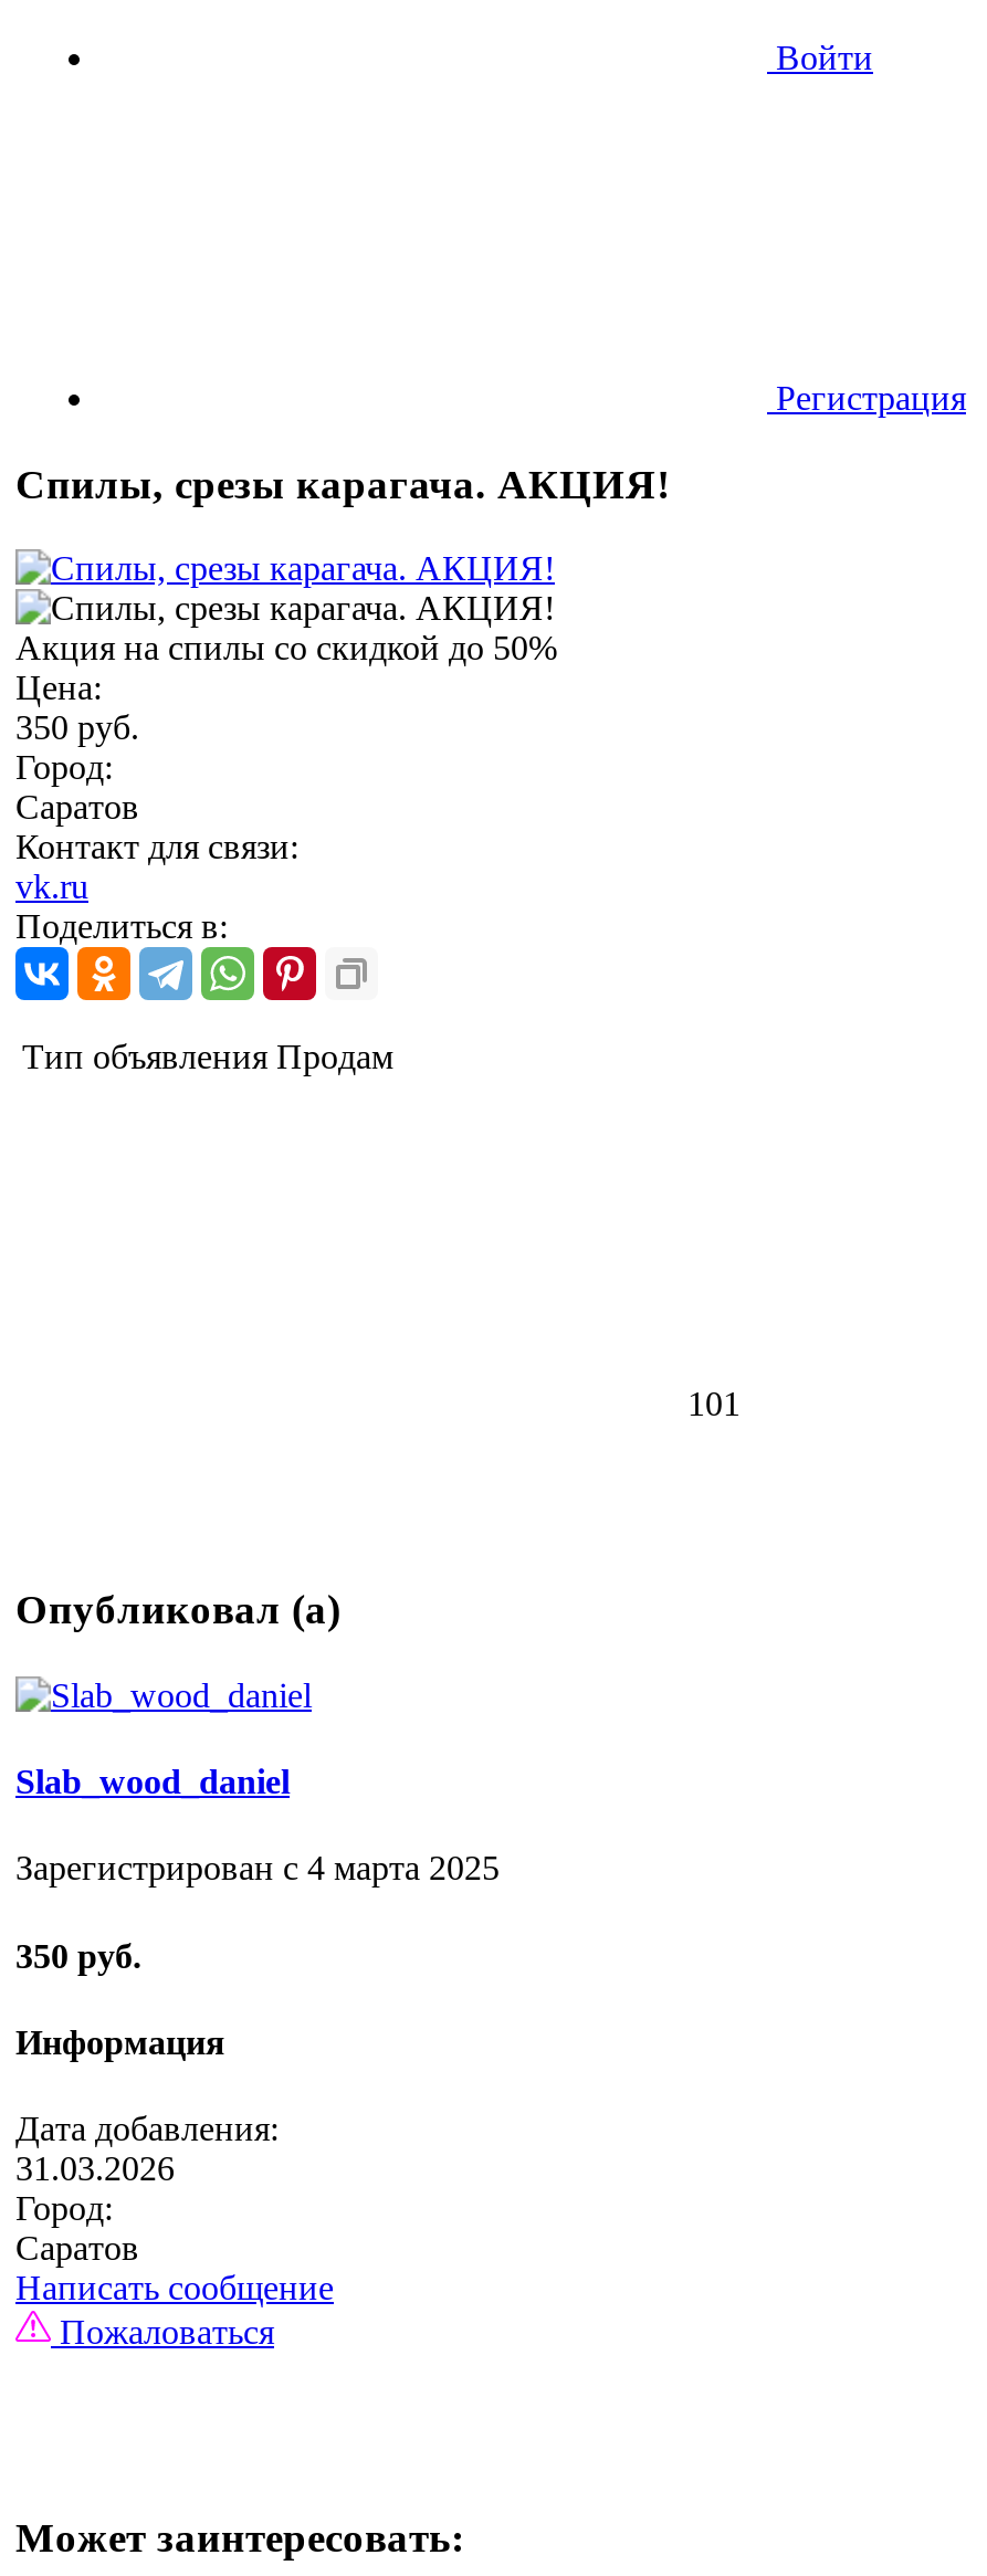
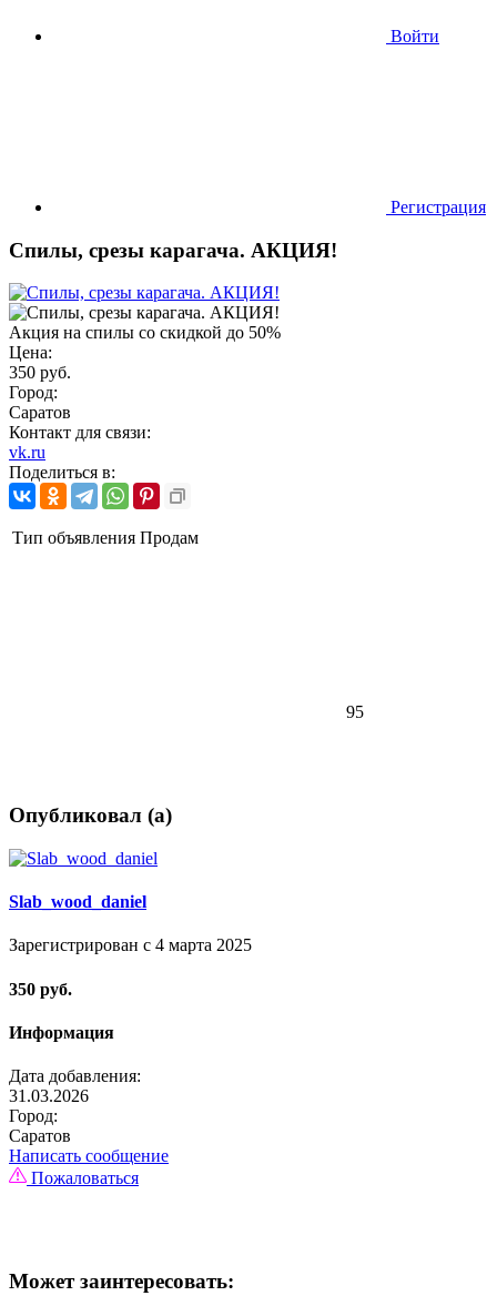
[679,1386,741,1423] 101 -> [342,703,364,722] 95

